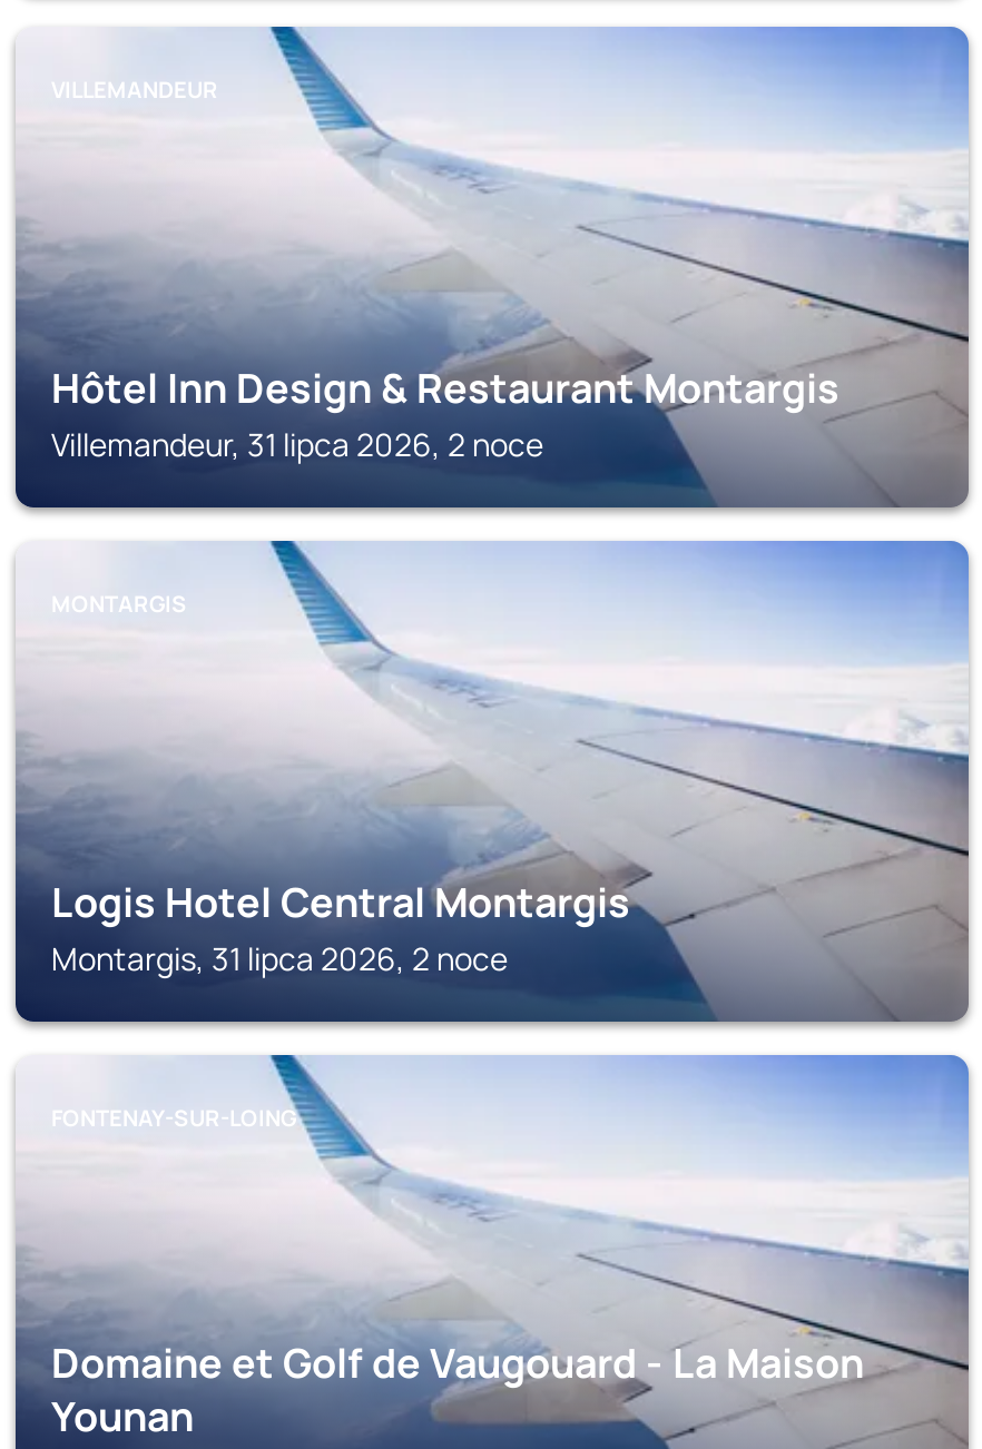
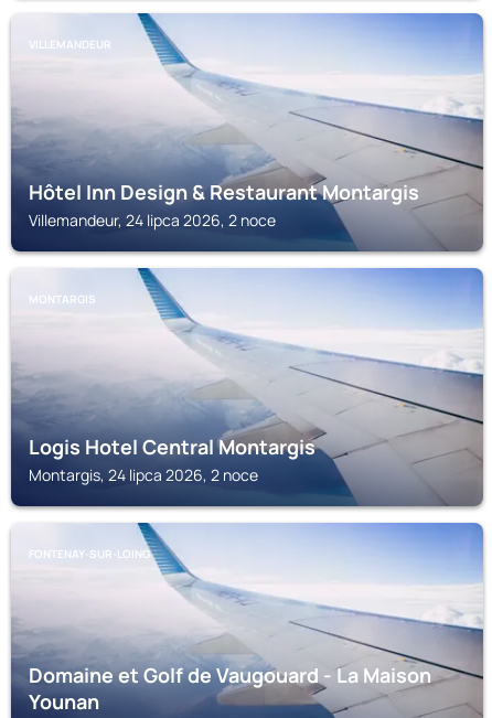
[51,423,543,465] Villemandeur, 31 lipca 2026, 2 noce -> [29,210,276,231] Villemandeur, 24 lipca 2026, 2 noce
[51,937,508,979] Montargis, 31 lipca 2026, 2 noce -> [29,464,258,485] Montargis, 24 lipca 2026, 2 noce

